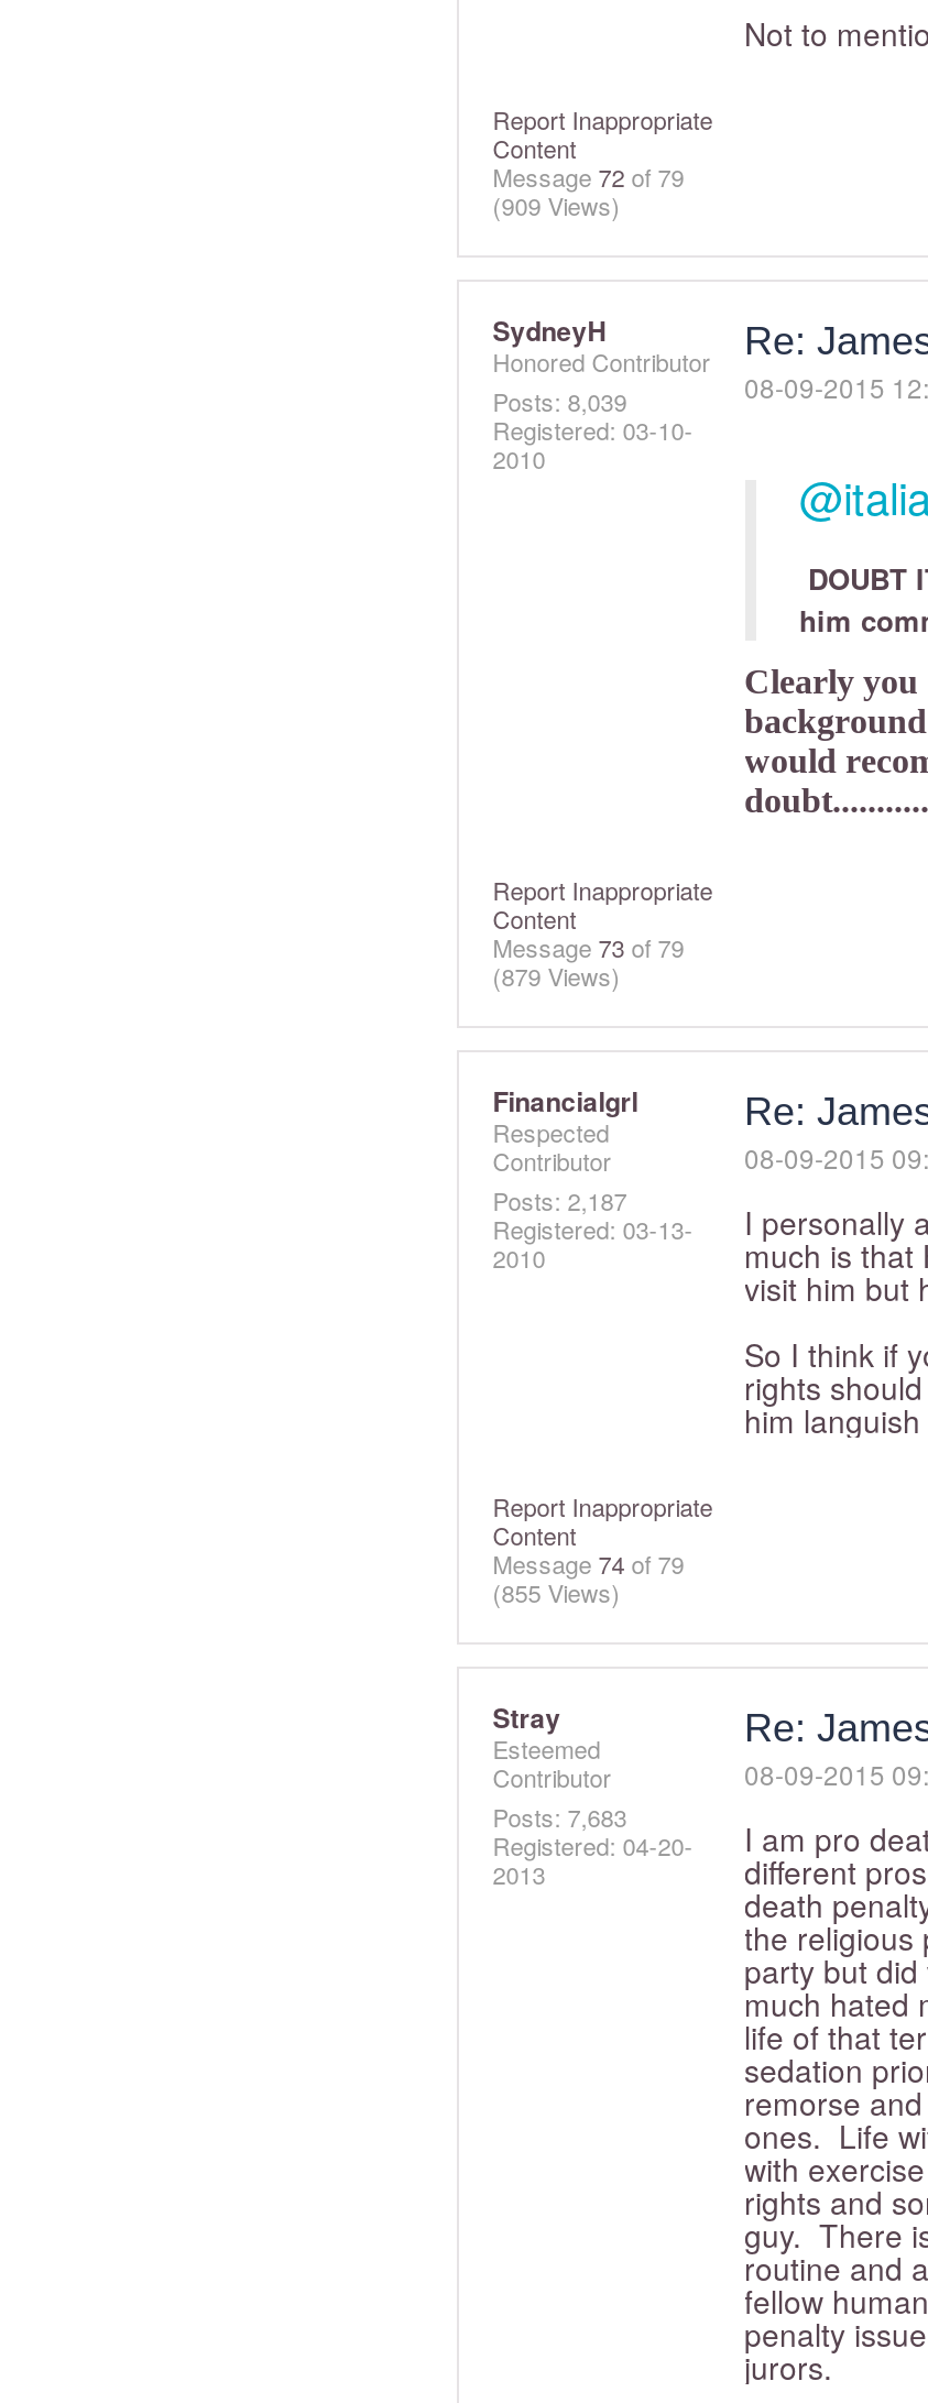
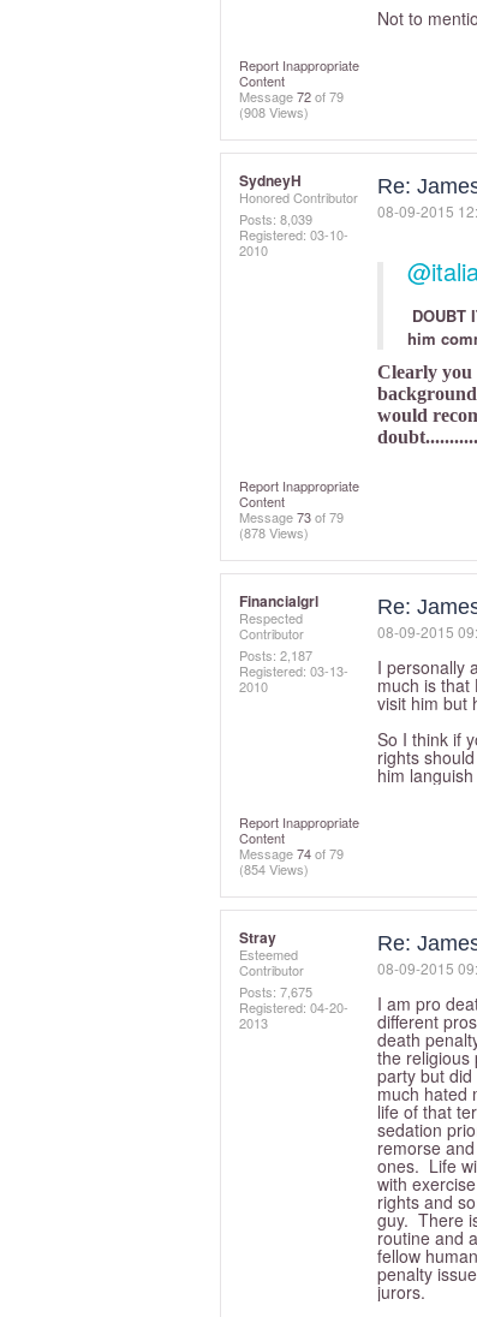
[493,187,620,222] (909 Views) -> [239,102,309,121] (908 Views)
[493,958,620,993] (879 Views) -> [239,523,309,542] (878 Views)
[493,1574,620,1609] (855 Views) -> [239,859,309,878] (854 Views)
[493,1799,627,1834] Posts: 7,683 -> [239,982,313,1001] Posts: 7,675

